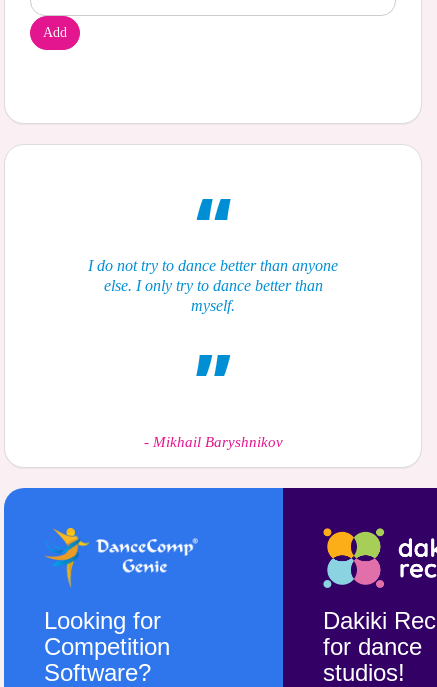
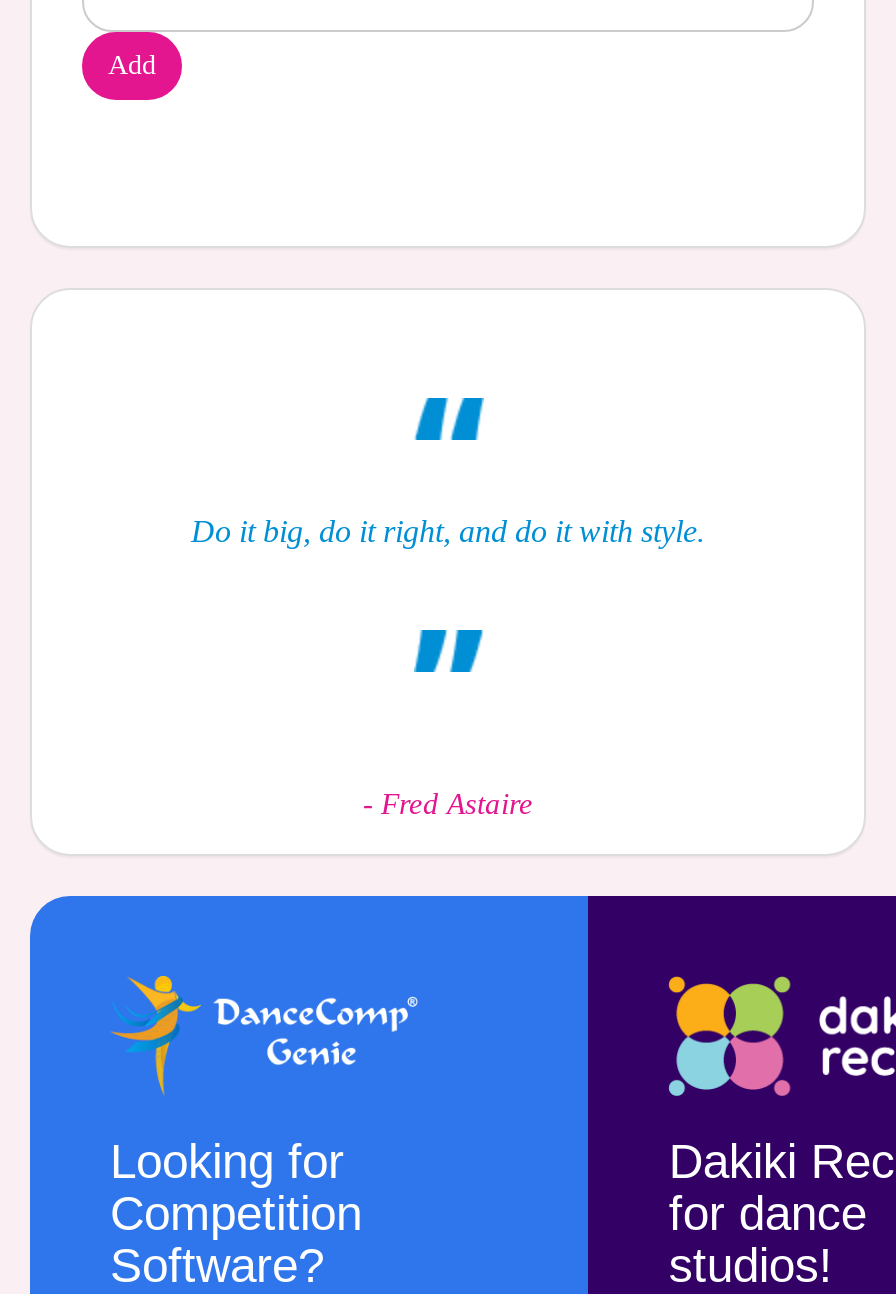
[88,257,338,314] I do not try to dance better than anyone | else. I only try to dance better than | myself. -> [191,514,705,548] Do it big, do it right, and do it with style.
[143,434,282,450] - Mikhail Baryshnikov -> [363,788,533,820] - Fred Astaire

